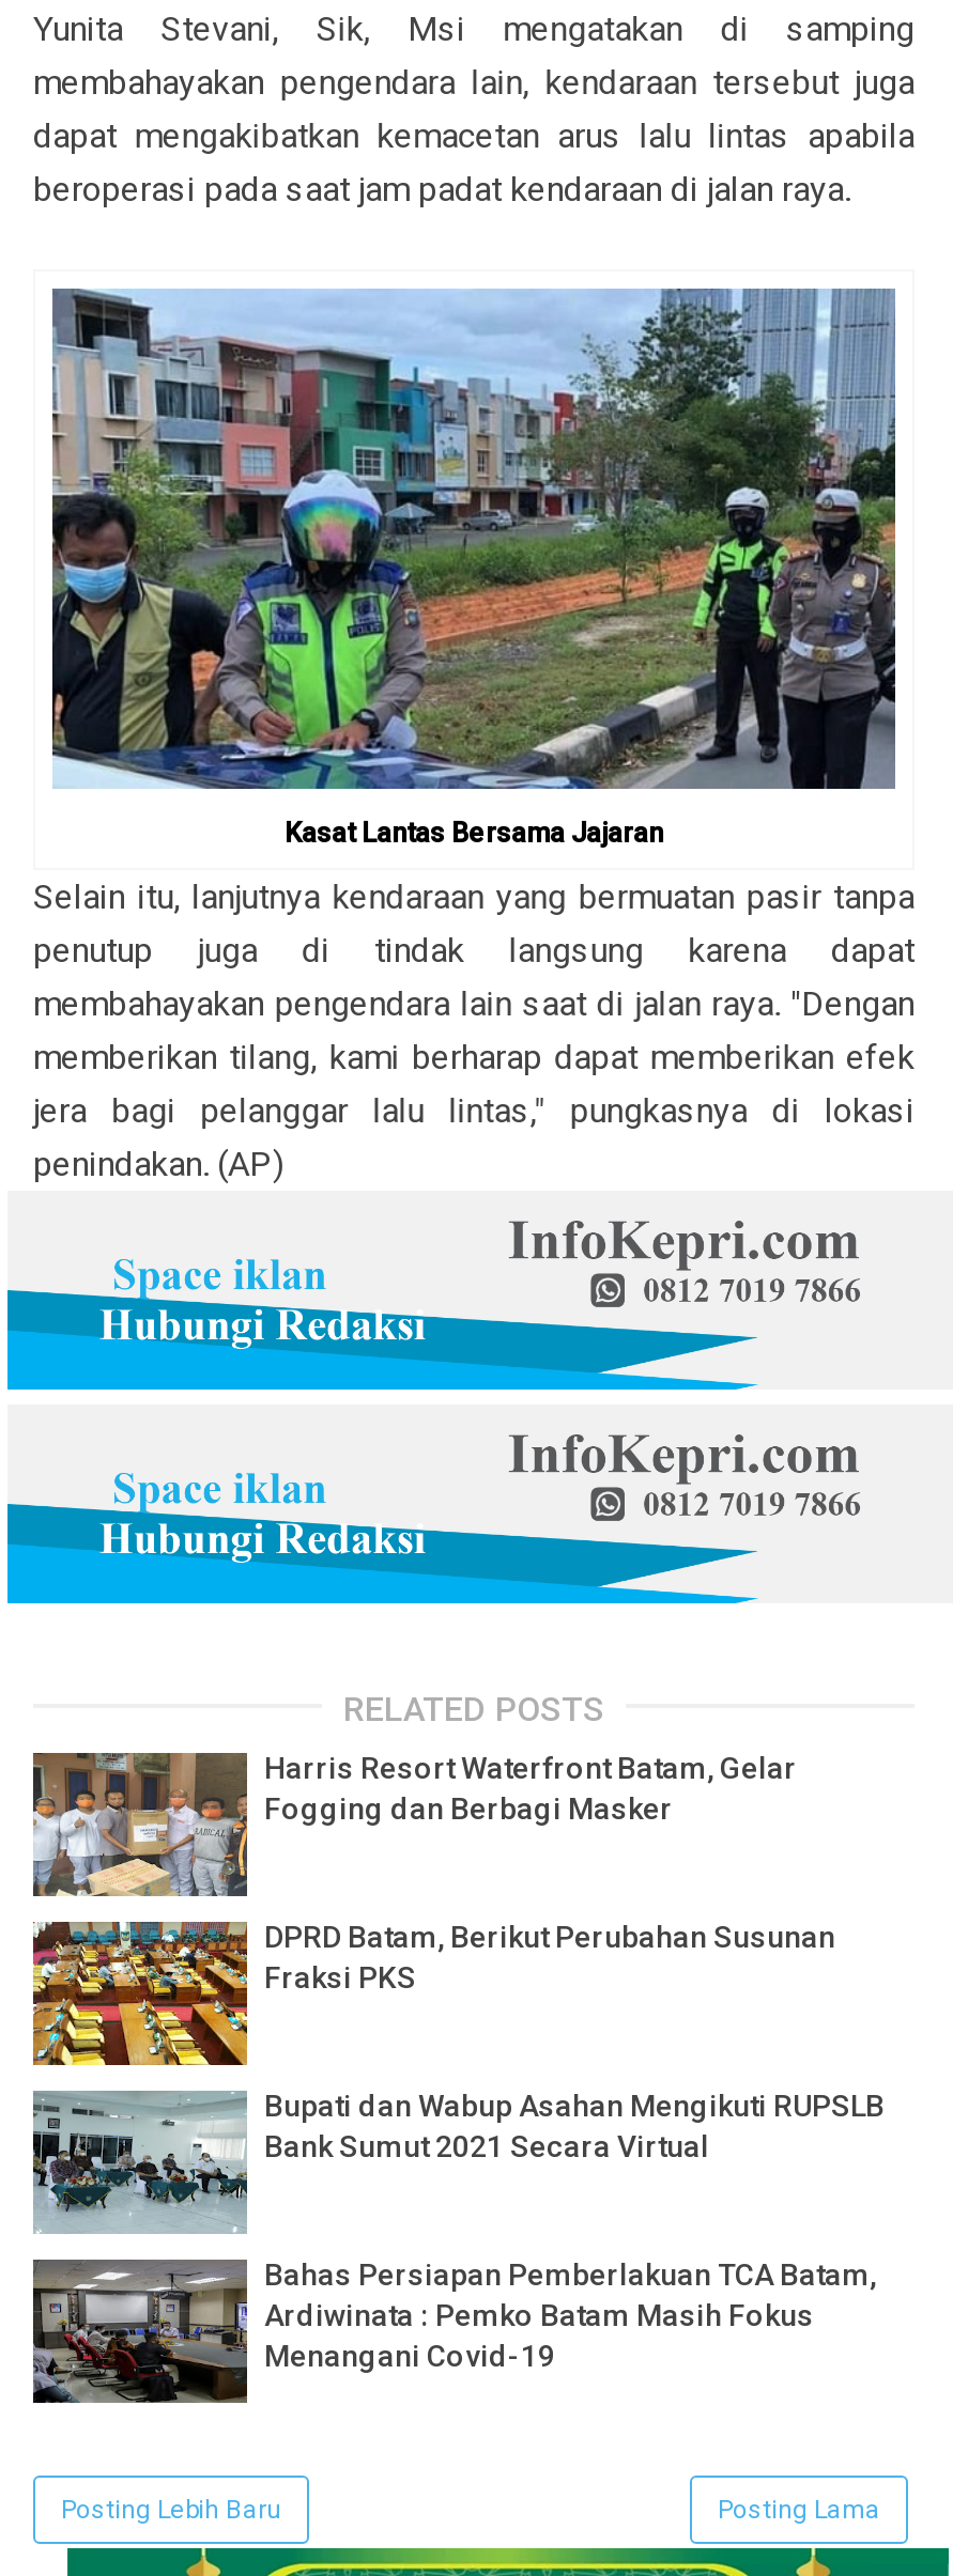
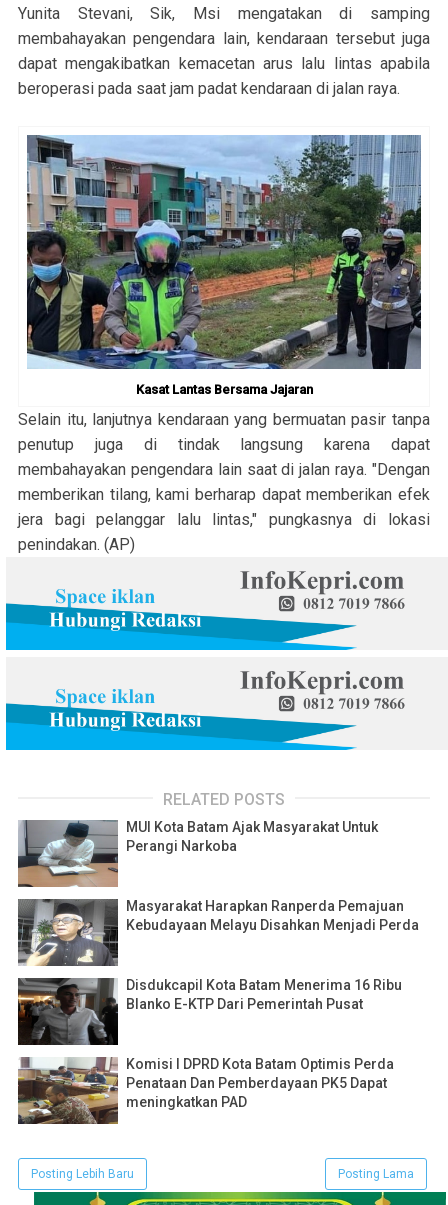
[33,1750,797,1898] [image] | Harris Resort Waterfront Batam, Gelar | Fogging dan Berbagi Masker -> [17,819,378,888] [image] | MUI Kota Batam Ajak Masyarakat Untuk | Perangi Narkoba
[31,1919,835,2067] [image] | DPRD Batam, Berikut Perubahan Susunan | Fraksi PKS -> [17,898,419,967] [image] | Masyarakat Harapkan Ranperda Pemajuan | Kebudayaan Melayu Disahkan Menjadi Perda
[31,2088,885,2234] [image] | Bupati dan Wabup Asahan Mengikuti RUPSLB | Bank Sumut 2021 Secara Virtual -> [17,977,402,1046] [image] | Disdukcapil Kota Batam Menerima 16 Ribu | Blanko E-KTP Dari Pemerintah Pusat
[31,2257,876,2403] [image] | Bahas Persiapan Pemberlakuan TCA Batam, | Ardiwinata : Pemko Batam Masih Fokus | Menangani Covid-19 -> [17,1056,394,1124] [image] | Komisi I DPRD Kota Batam Optimis Perda | Penataan Dan Pemberdayaan PK5 Dapat | meningkatkan PAD

